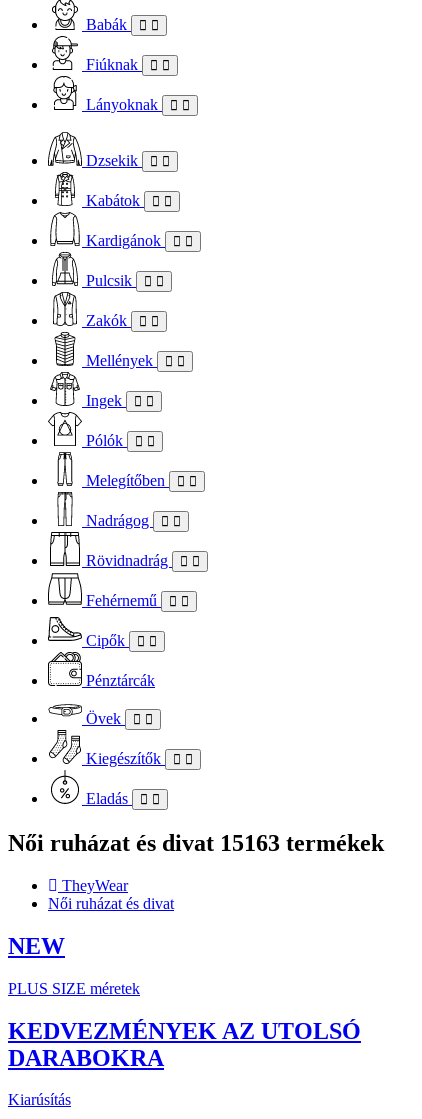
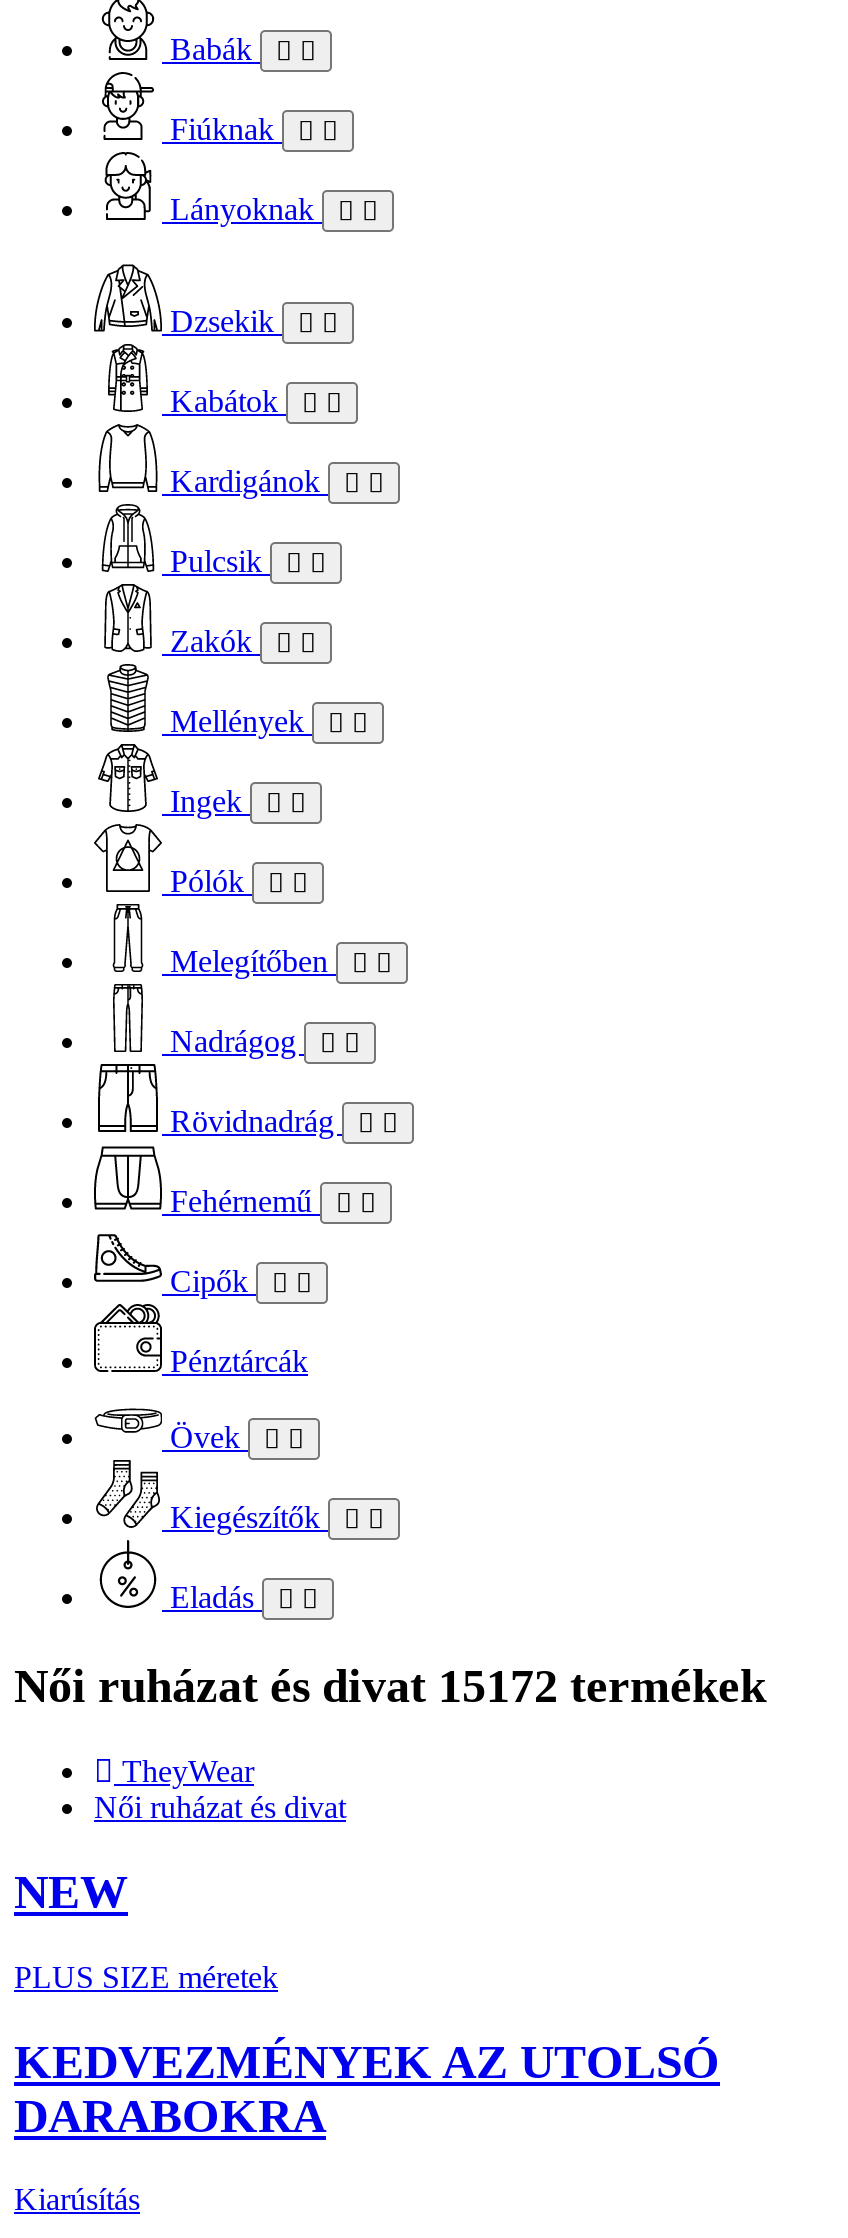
[8,830,384,856] Női ruházat és divat 15163 termékek -> [14,1660,766,1712] Női ruházat és divat 15172 termékek

